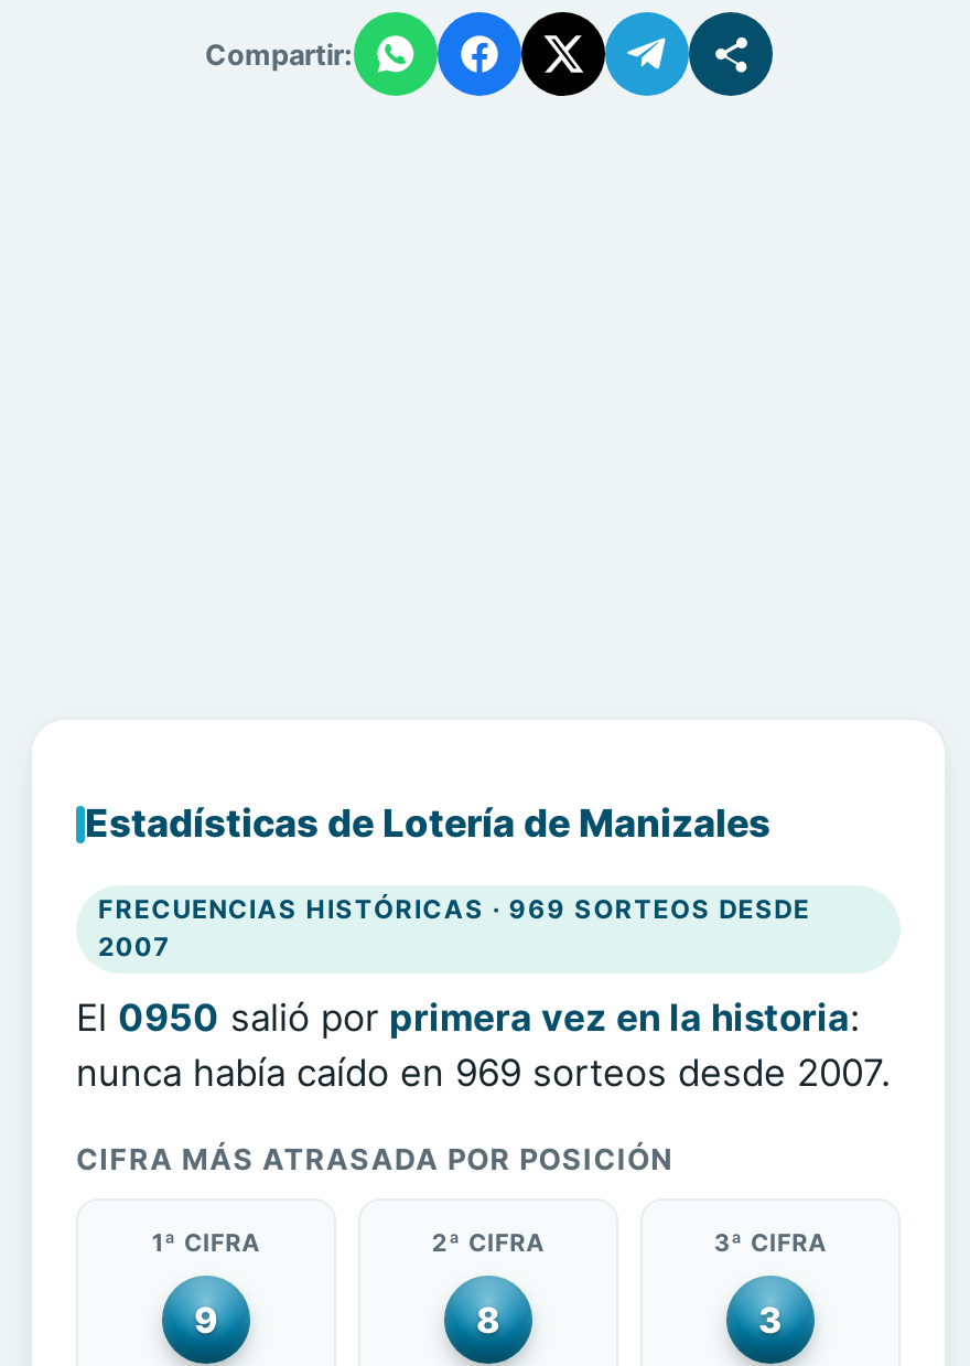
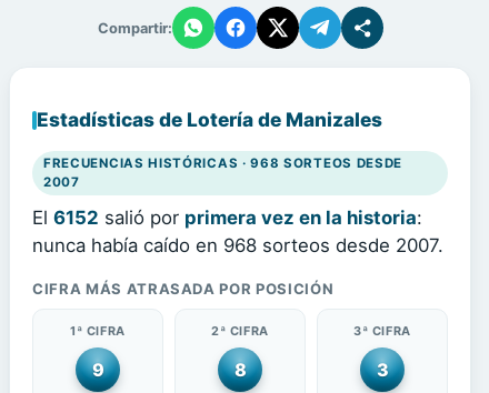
[98,893,810,924] FRECUENCIAS HISTÓRICAS · 969 SORTEOS DESDE -> [43,155,402,171] FRECUENCIAS HISTÓRICAS · 968 SORTEOS DESDE
[76,995,861,1039] El 0950 salió por primera vez en la historia: -> [32,206,422,228] El 6152 salió por primera vez en la historia:
[76,1050,892,1094] nunca había caído en 969 sorteos desde 2007. -> [32,234,443,256] nunca había caído en 968 sorteos desde 2007.

